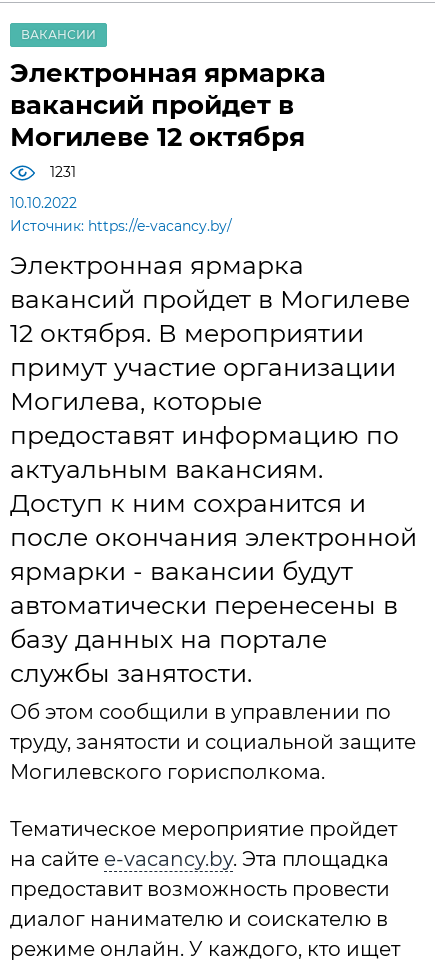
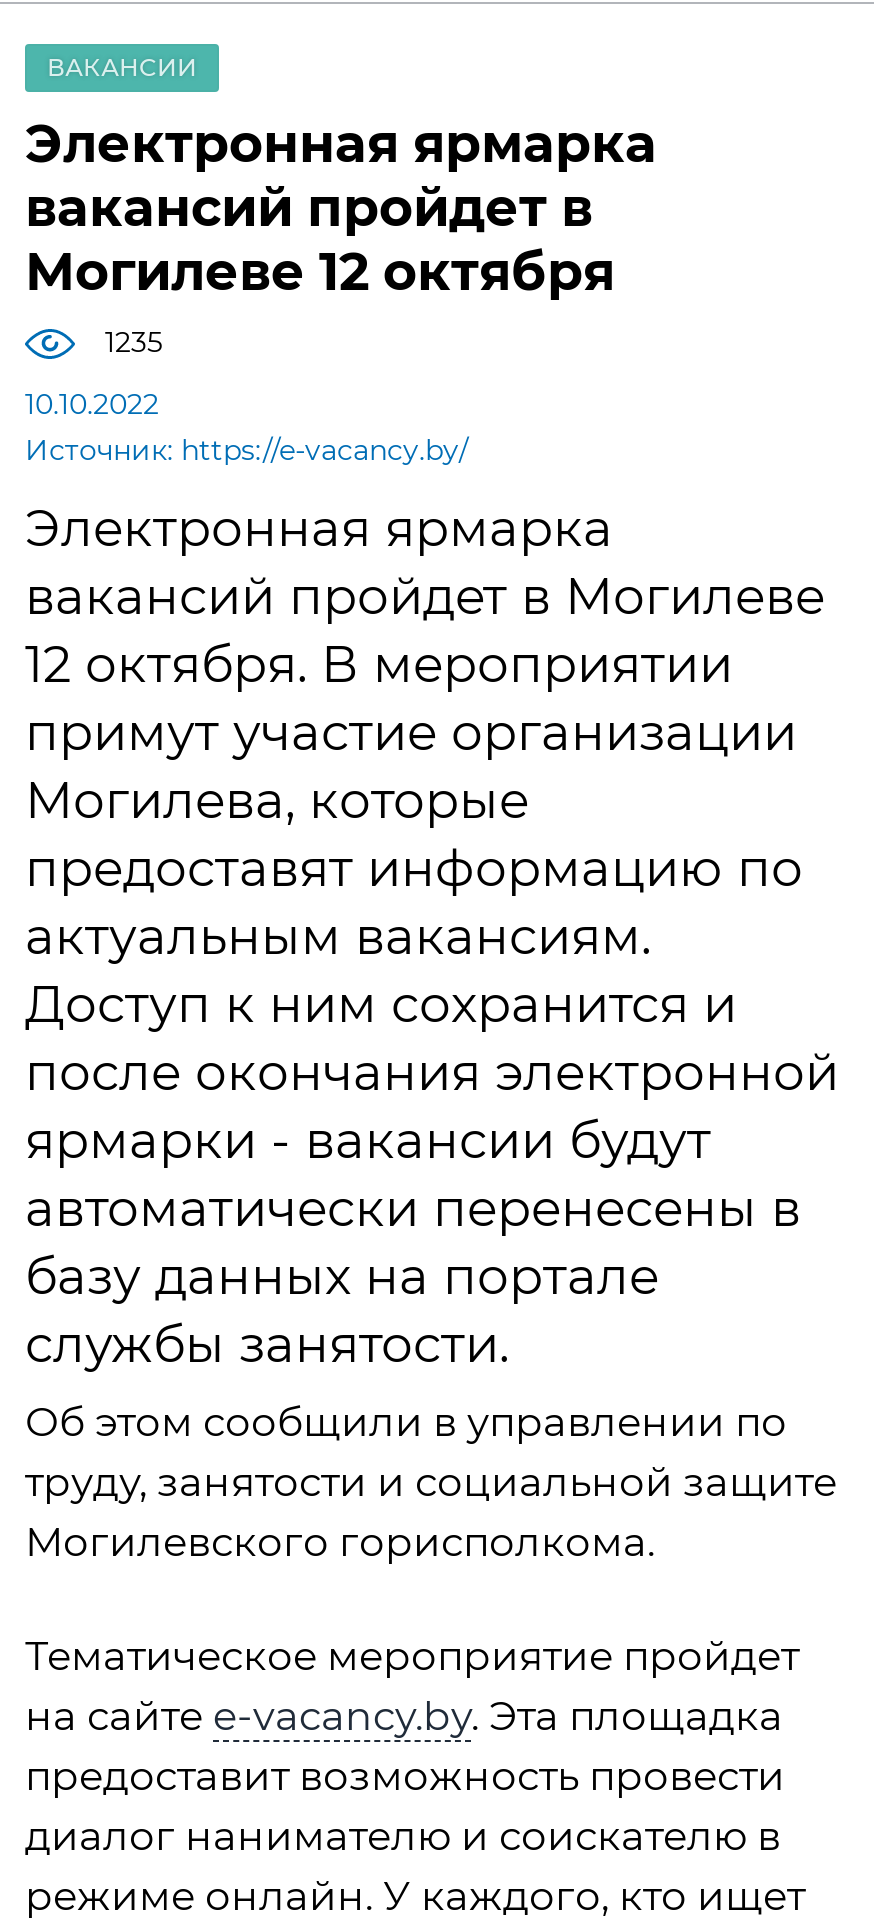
[50,163,76,181] 1231 -> [105,324,163,360] 1235

